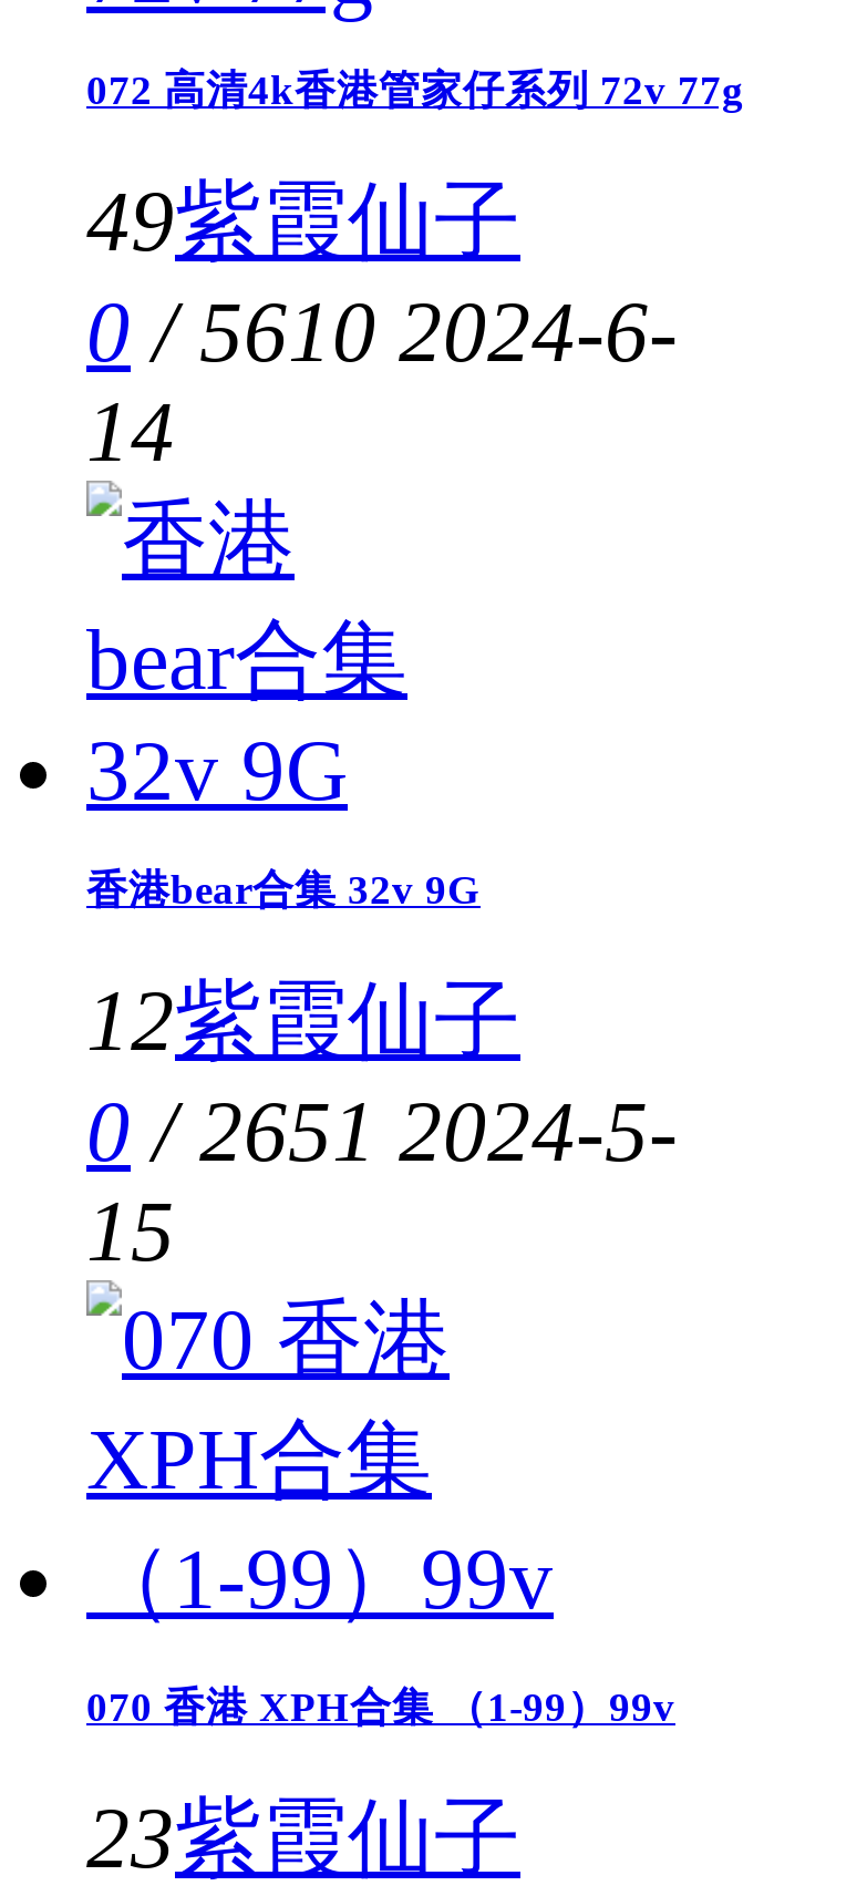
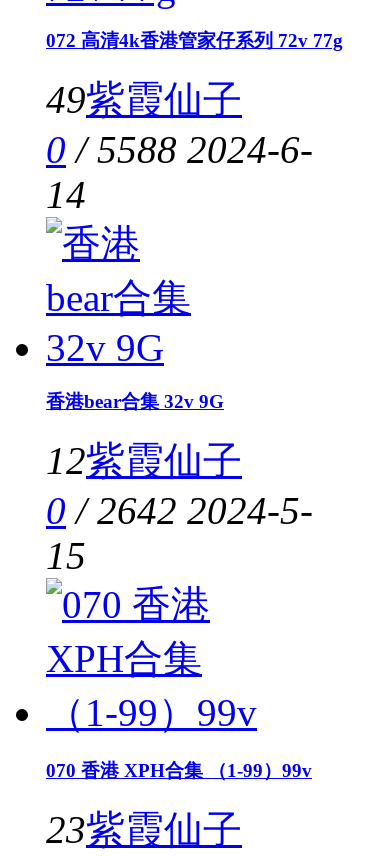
[86,284,678,379] 0 / 5610 2024-6- -> [46,128,313,171] 0 / 5588 2024-6-
[86,1082,678,1177] 0 / 2651 2024-5- -> [46,489,313,532] 0 / 2642 2024-5-

